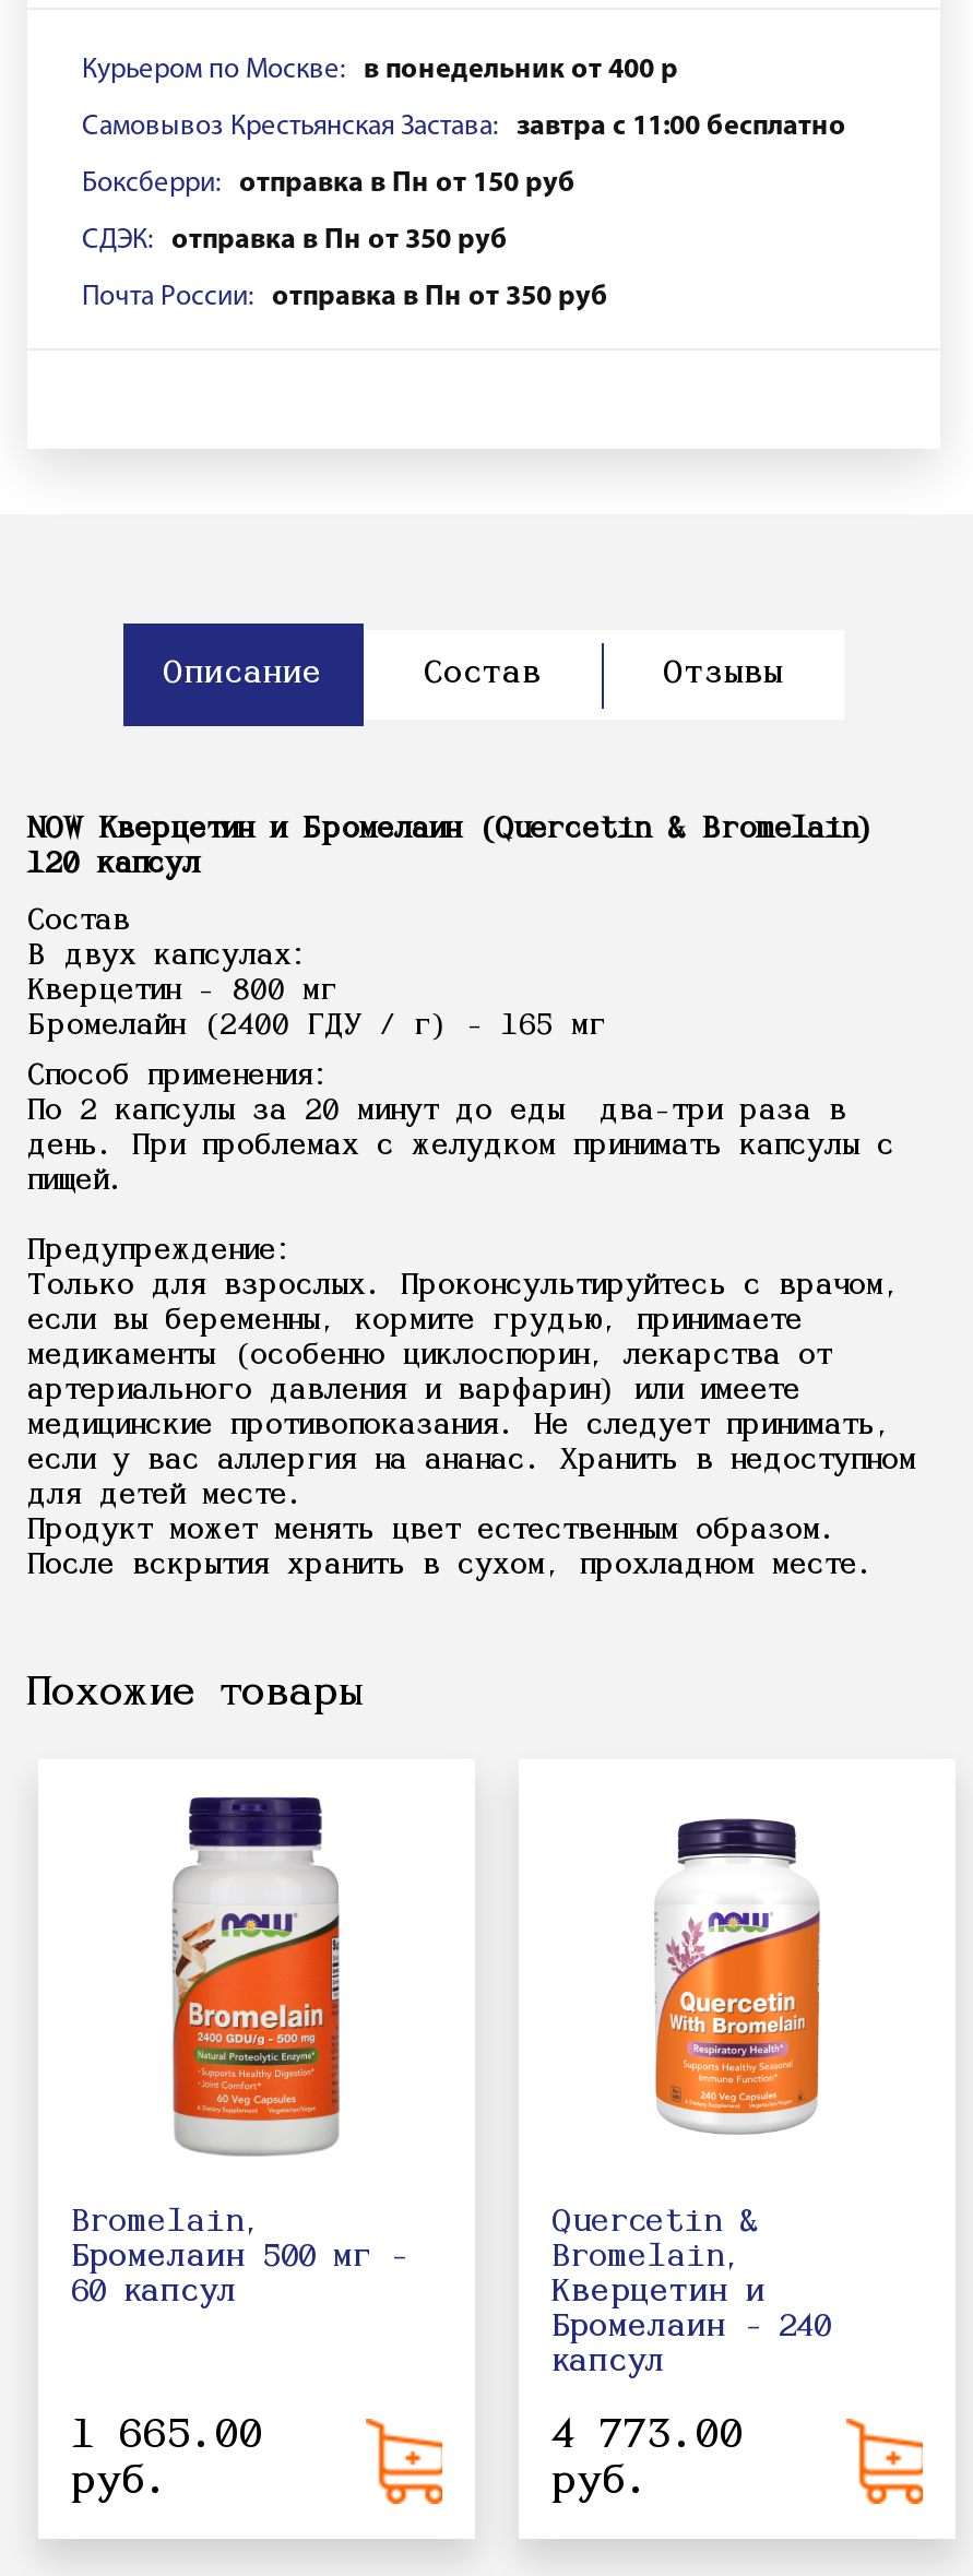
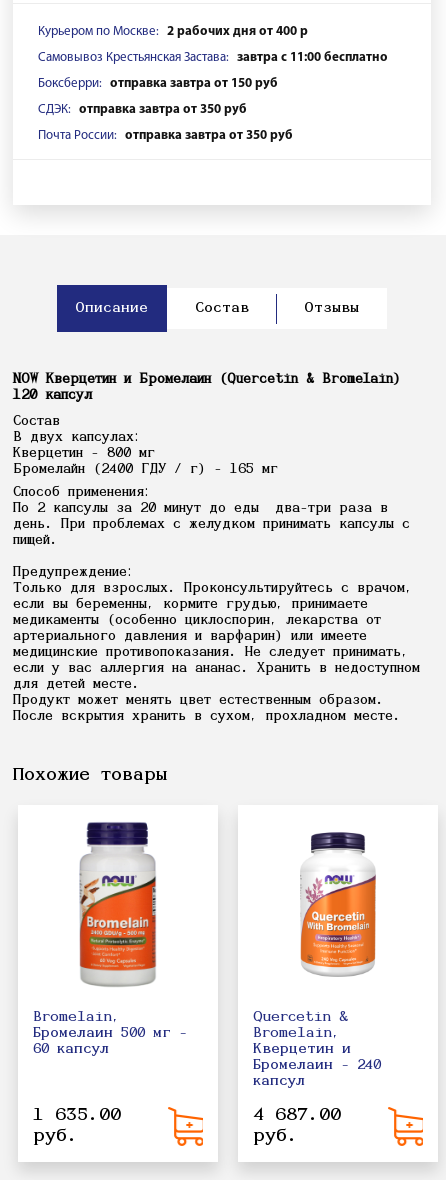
[364,56,678,84] в понедельник от 400 р -> [167,25,308,38] 2 рабочих дня от 400 р
[239,169,576,198] отправка в Пн от 150 руб -> [110,77,278,90] отправка завтра от 150 руб
[171,226,508,254] отправка в Пн от 350 руб -> [79,103,247,116] отправка завтра от 350 руб
[272,283,608,311] отправка в Пн от 350 руб -> [125,129,293,142] отправка завтра от 350 руб
[71,2417,263,2458] 1 665.00 -> [33,1106,121,1125] 1 635.00
[551,2417,744,2458] 4 773.00 -> [253,1106,341,1125] 4 687.00

